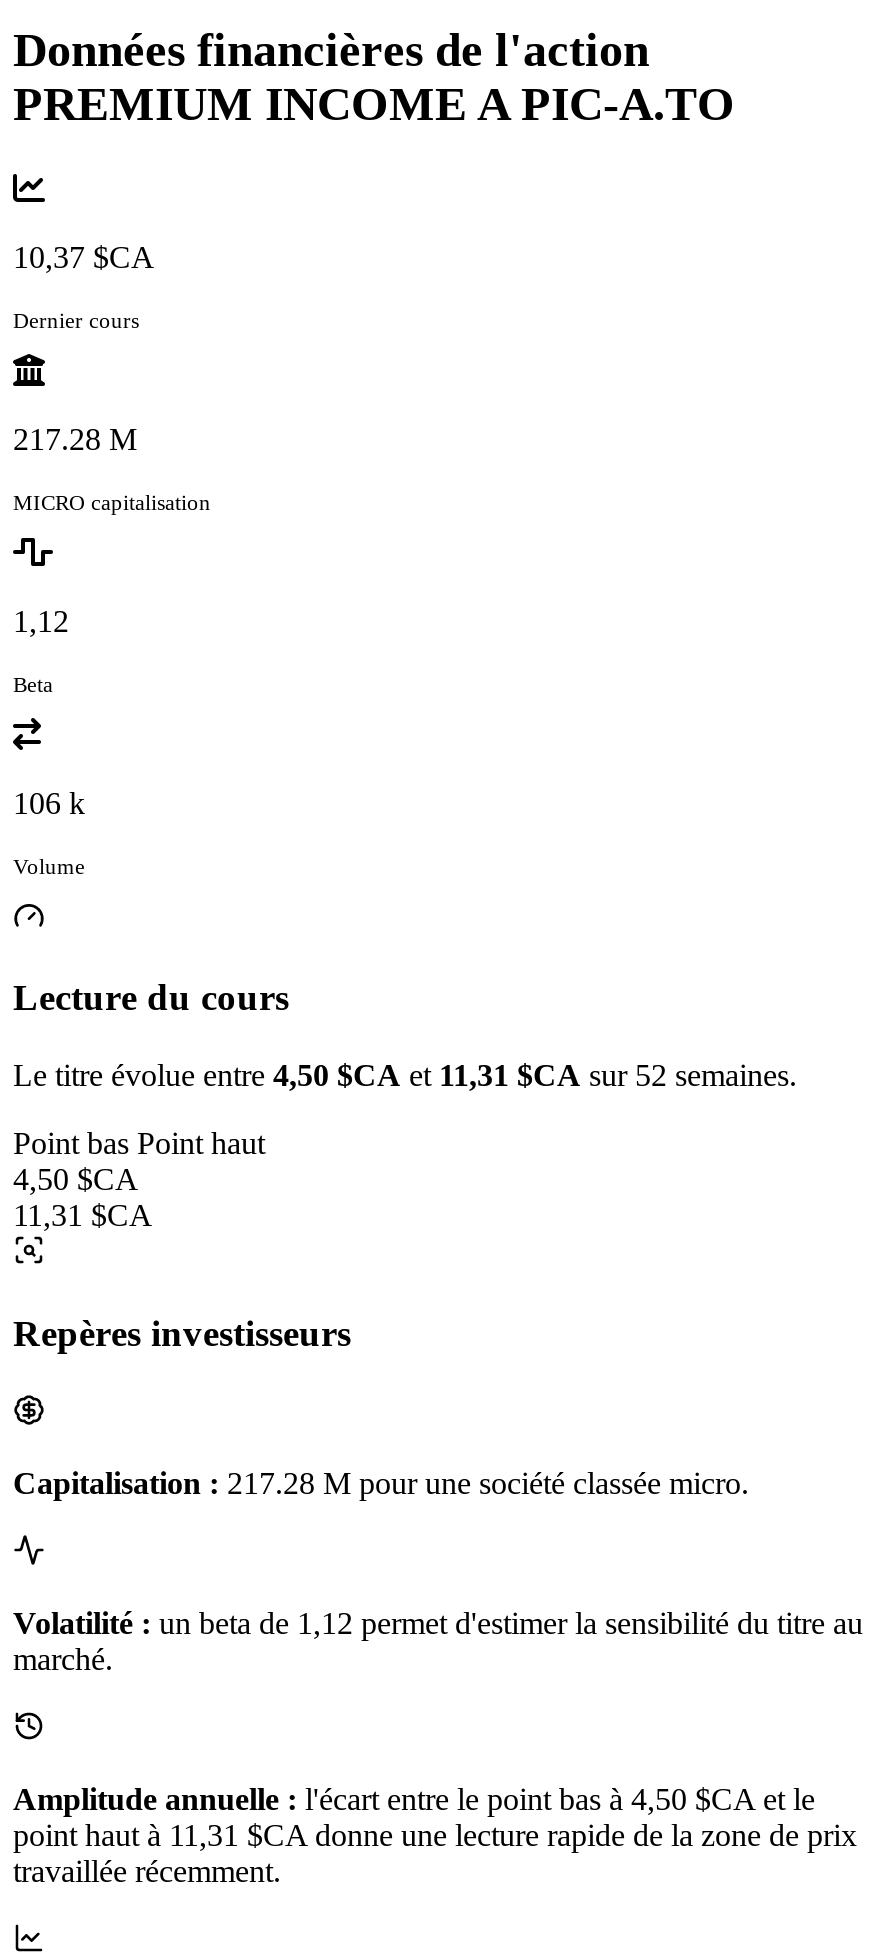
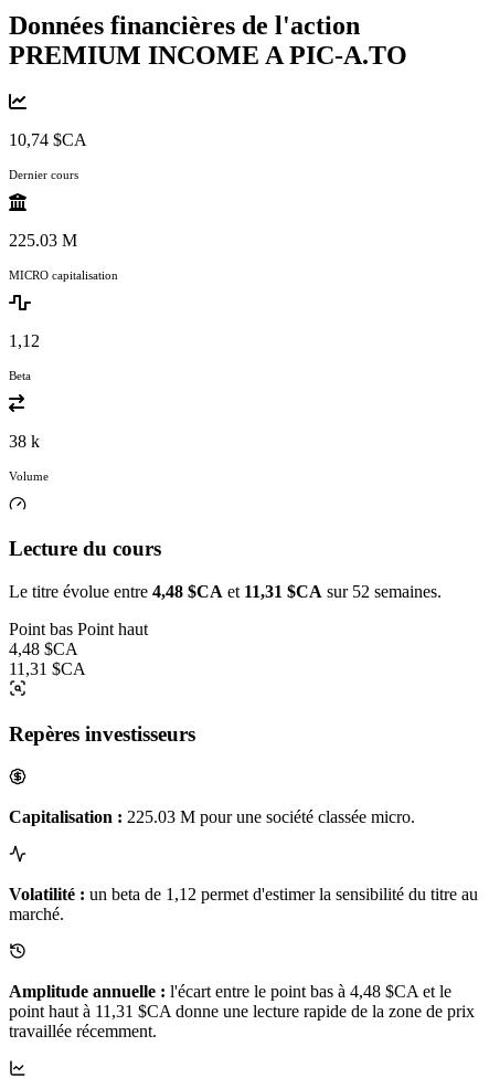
[13,239,155,273] 10,37 $CA -> [9,130,87,149] 10,74 $CA
[13,421,137,455] 217.28 M -> [9,231,77,249] 225.03 M
[13,785,85,819] 106 k -> [9,432,40,450] 38 k
[13,1058,797,1092] Le titre évolue entre 4,50 $CA et 11,31 $CA sur 52 semaines. -> [9,582,442,601] Le titre évolue entre 4,48 $CA et 11,31 $CA sur 52 semaines.
[13,1162,139,1196] 4,50 $CA -> [9,640,78,658] 4,48 $CA
[13,1465,749,1499] Capitalisation : 217.28 M pour une société classée micro. -> [9,807,415,826] Capitalisation : 225.03 M pour une société classée micro.
[13,1781,815,1815] Amplitude annuelle : l'écart entre le point bas à 4,50 $CA et le -> [9,981,451,1000] Amplitude annuelle : l'écart entre le point bas à 4,48 $CA et le

